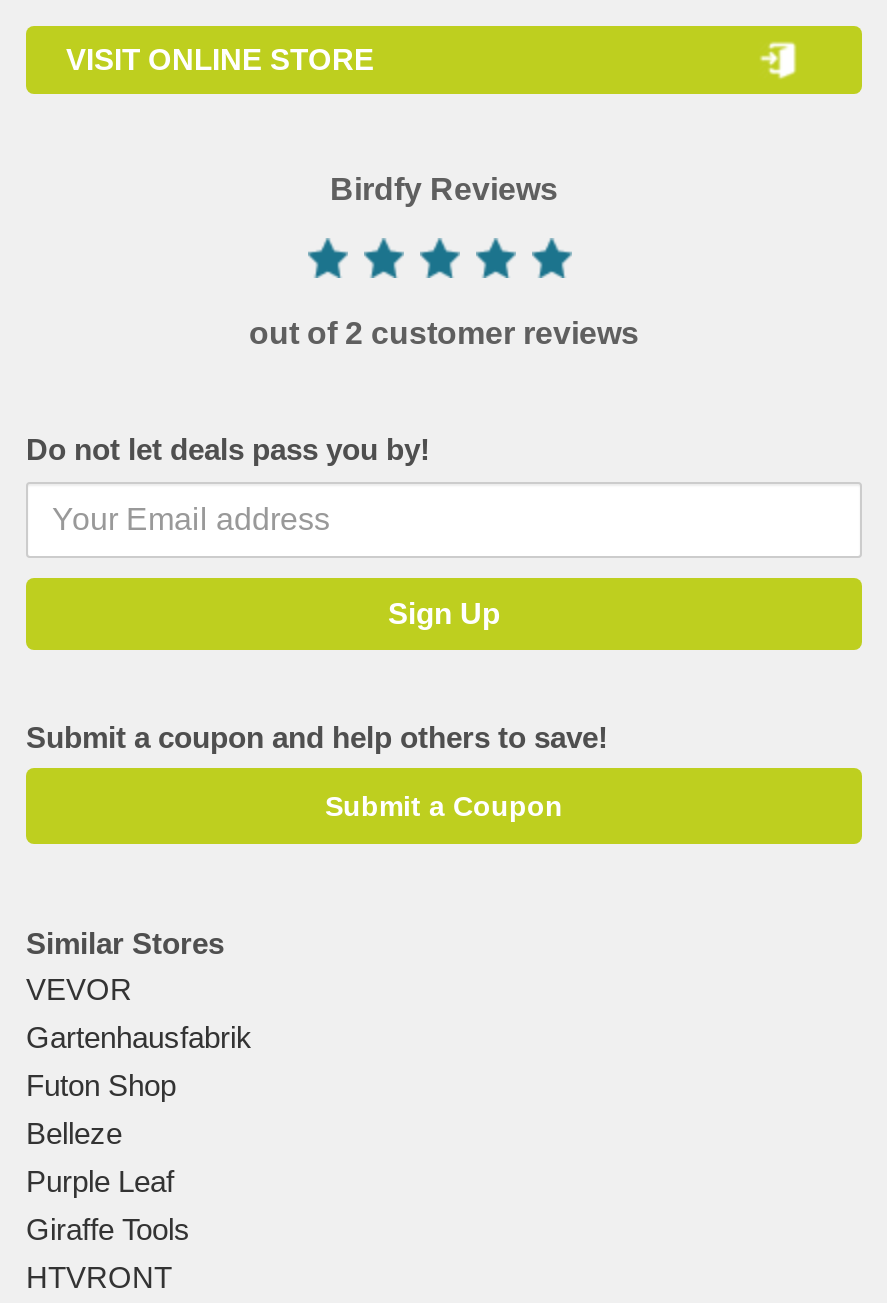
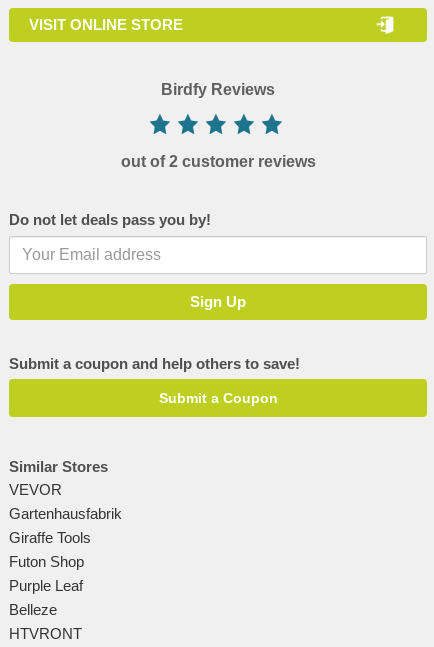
moved [26,1068,176,1198] -> [9,553,84,618]: Futon Shop | Purple Leaf | Belleze
moved [26,1212,190,1246] -> [9,529,91,546]: Giraffe Tools

